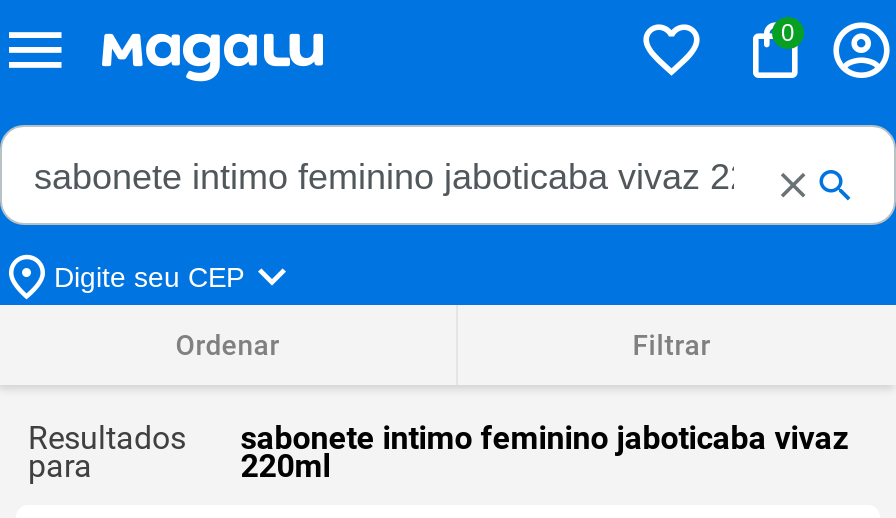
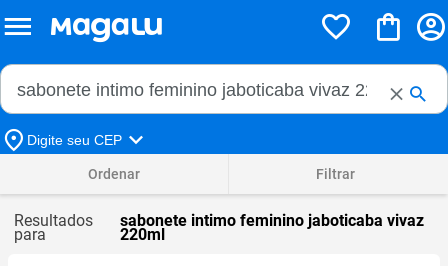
[781,19,795,47] 0 -> none

